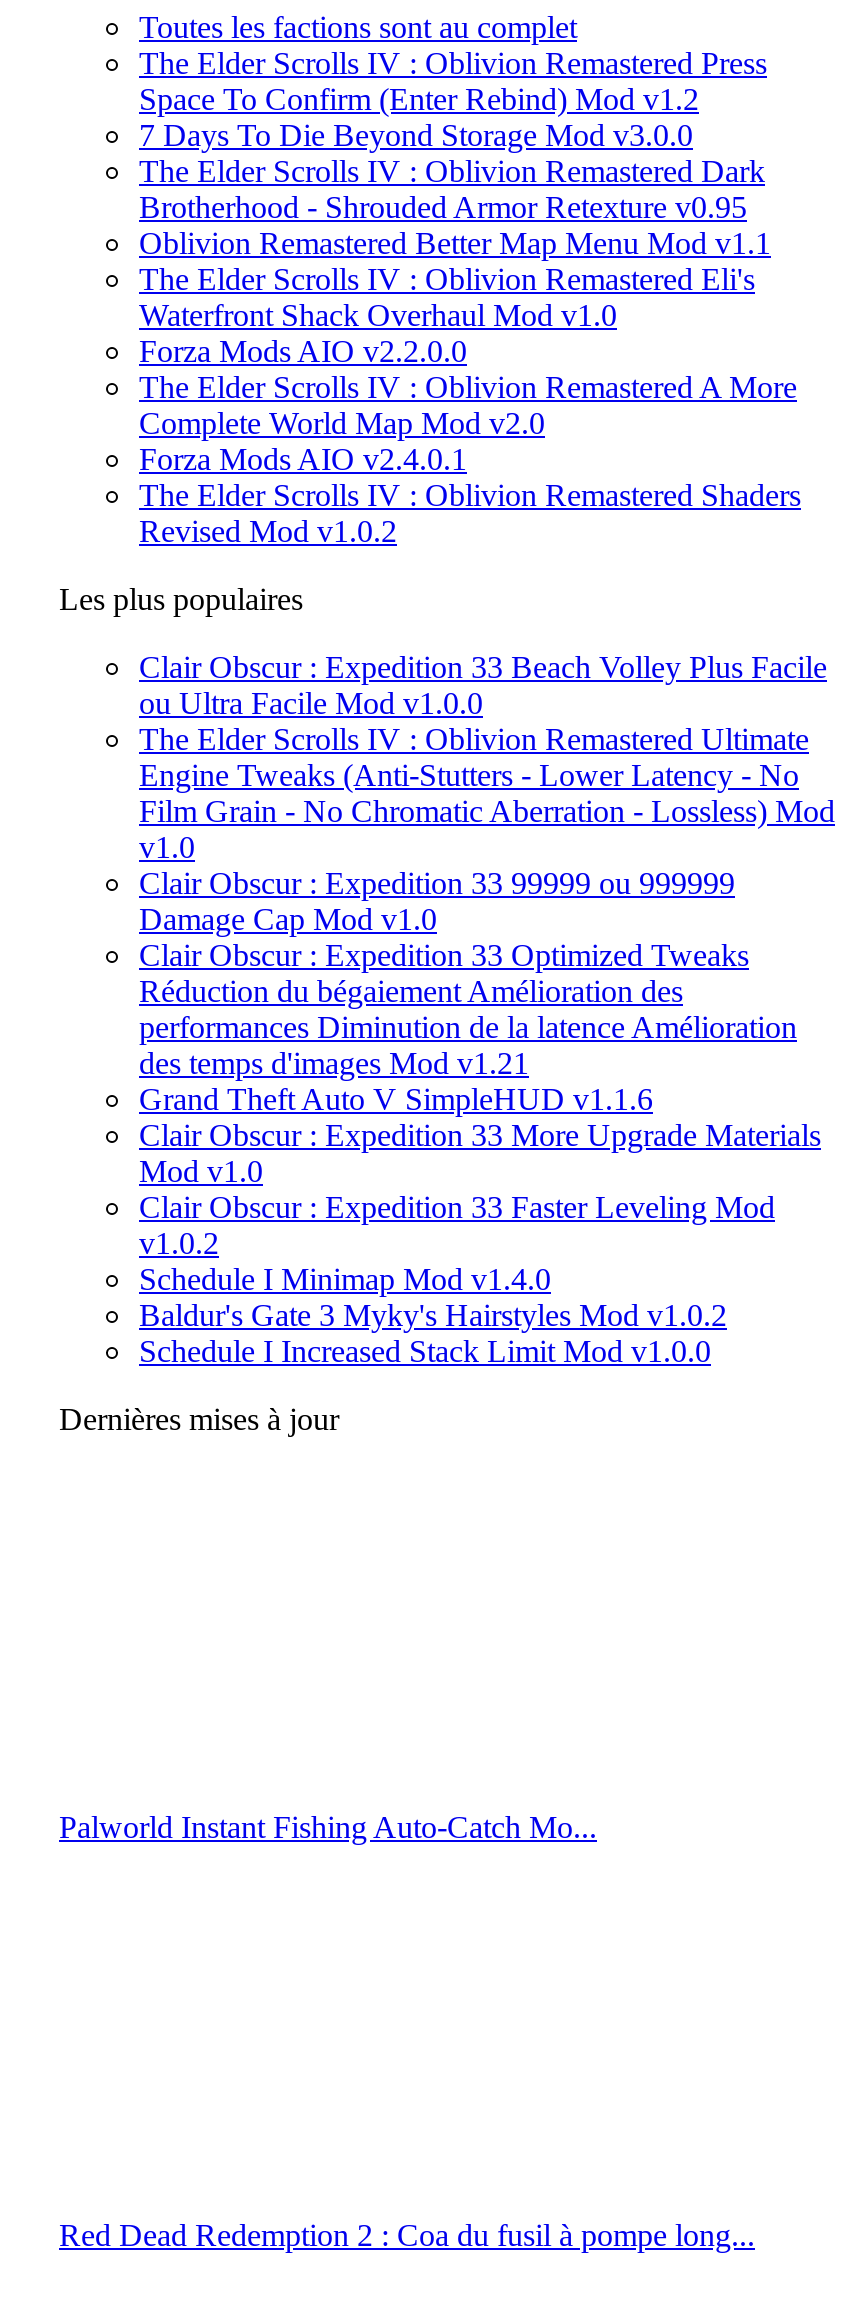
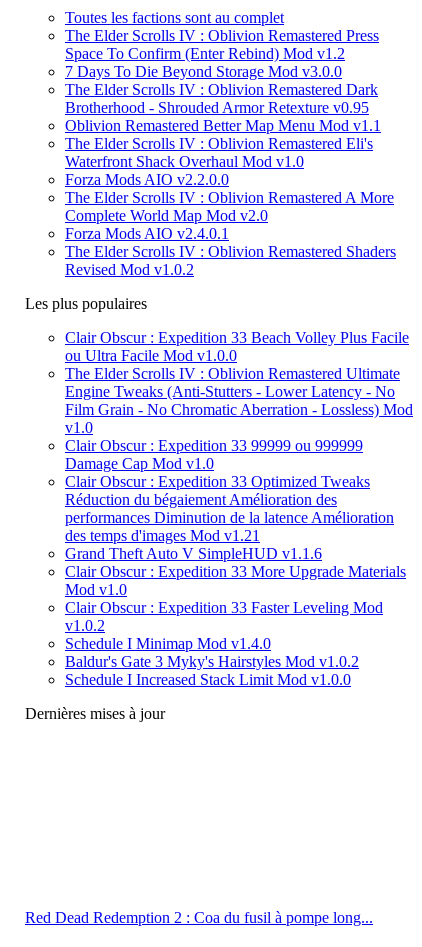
[59,1810,597,1844] Palworld Instant Fishing Auto-Catch Mo... -> none

